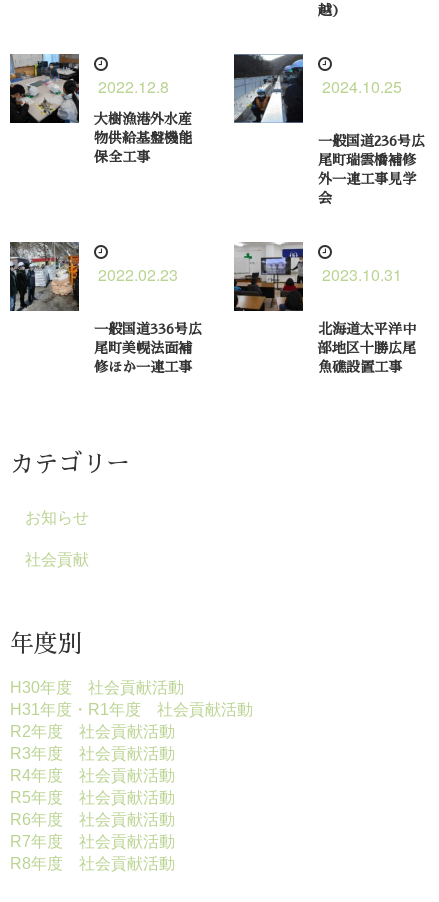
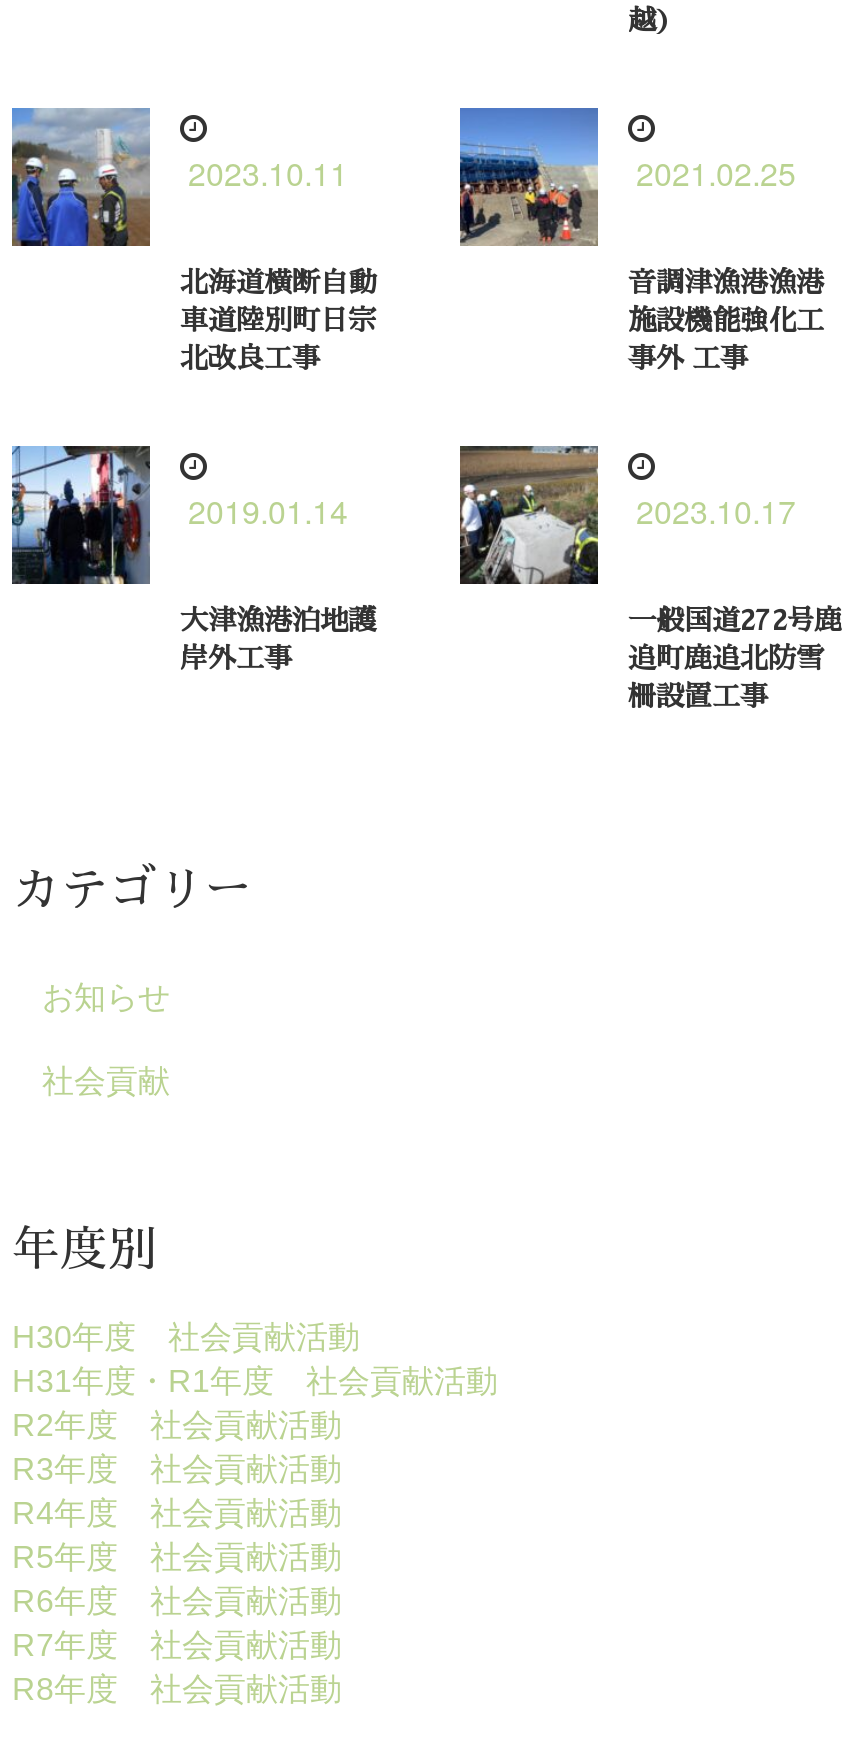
[10,53,169,124] [image] | 2022.12.8 -> [10,106,348,248] [image] | 2023.10.11
[233,54,402,124] [image] | 2024.10.25 -> [458,108,796,248] [image] | 2021.02.25
[94,112,192,164] 大樹漁港外水産 | 物供給基盤機能 | 保全工事 -> [180,267,376,371] 北海道横断自動 | 車道陸別町日宗 | 北改良工事
[318,134,425,205] 一般国道236号広 | 尾町瑞雲橋補修 | 外一連工事見学 | 会 -> [628,267,824,371] 音調津漁港漁港 | 施設機能強化工 | 事外 工事
[10,241,178,311] [image] | 2022.02.23 -> [10,444,348,586] [image] | 2019.01.14
[234,242,402,311] [image] | 2023.10.31 -> [458,444,796,586] [image] | 2023.10.17
[94,322,202,374] 一般国道336号広 | 尾町美幌法面補 | 修ほか一連工事 -> [180,605,376,671] 大津漁港泊地護 | 岸外工事
[318,322,416,374] 北海道太平洋中 | 部地区十勝広尾 | 魚礁設置工事 -> [628,605,842,709] 一般国道272号鹿 | 追町鹿追北防雪 | 柵設置工事

